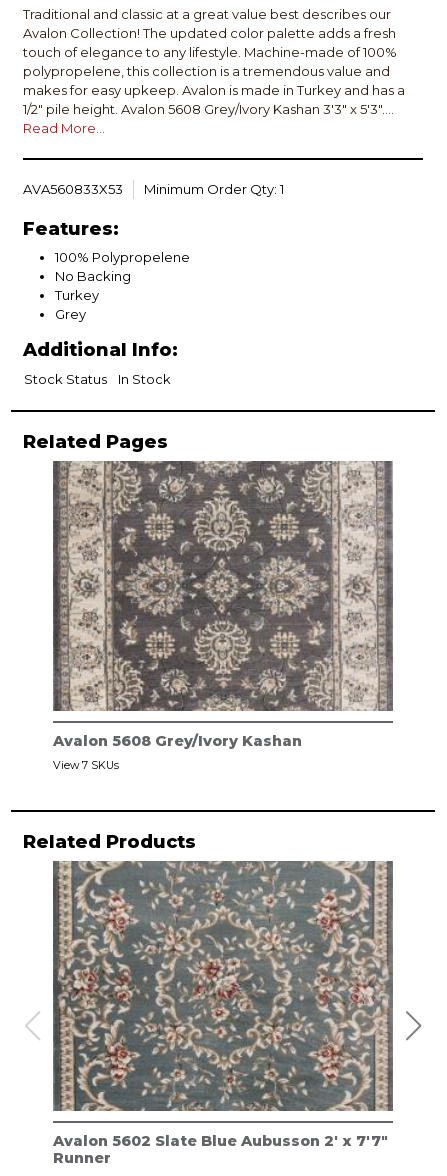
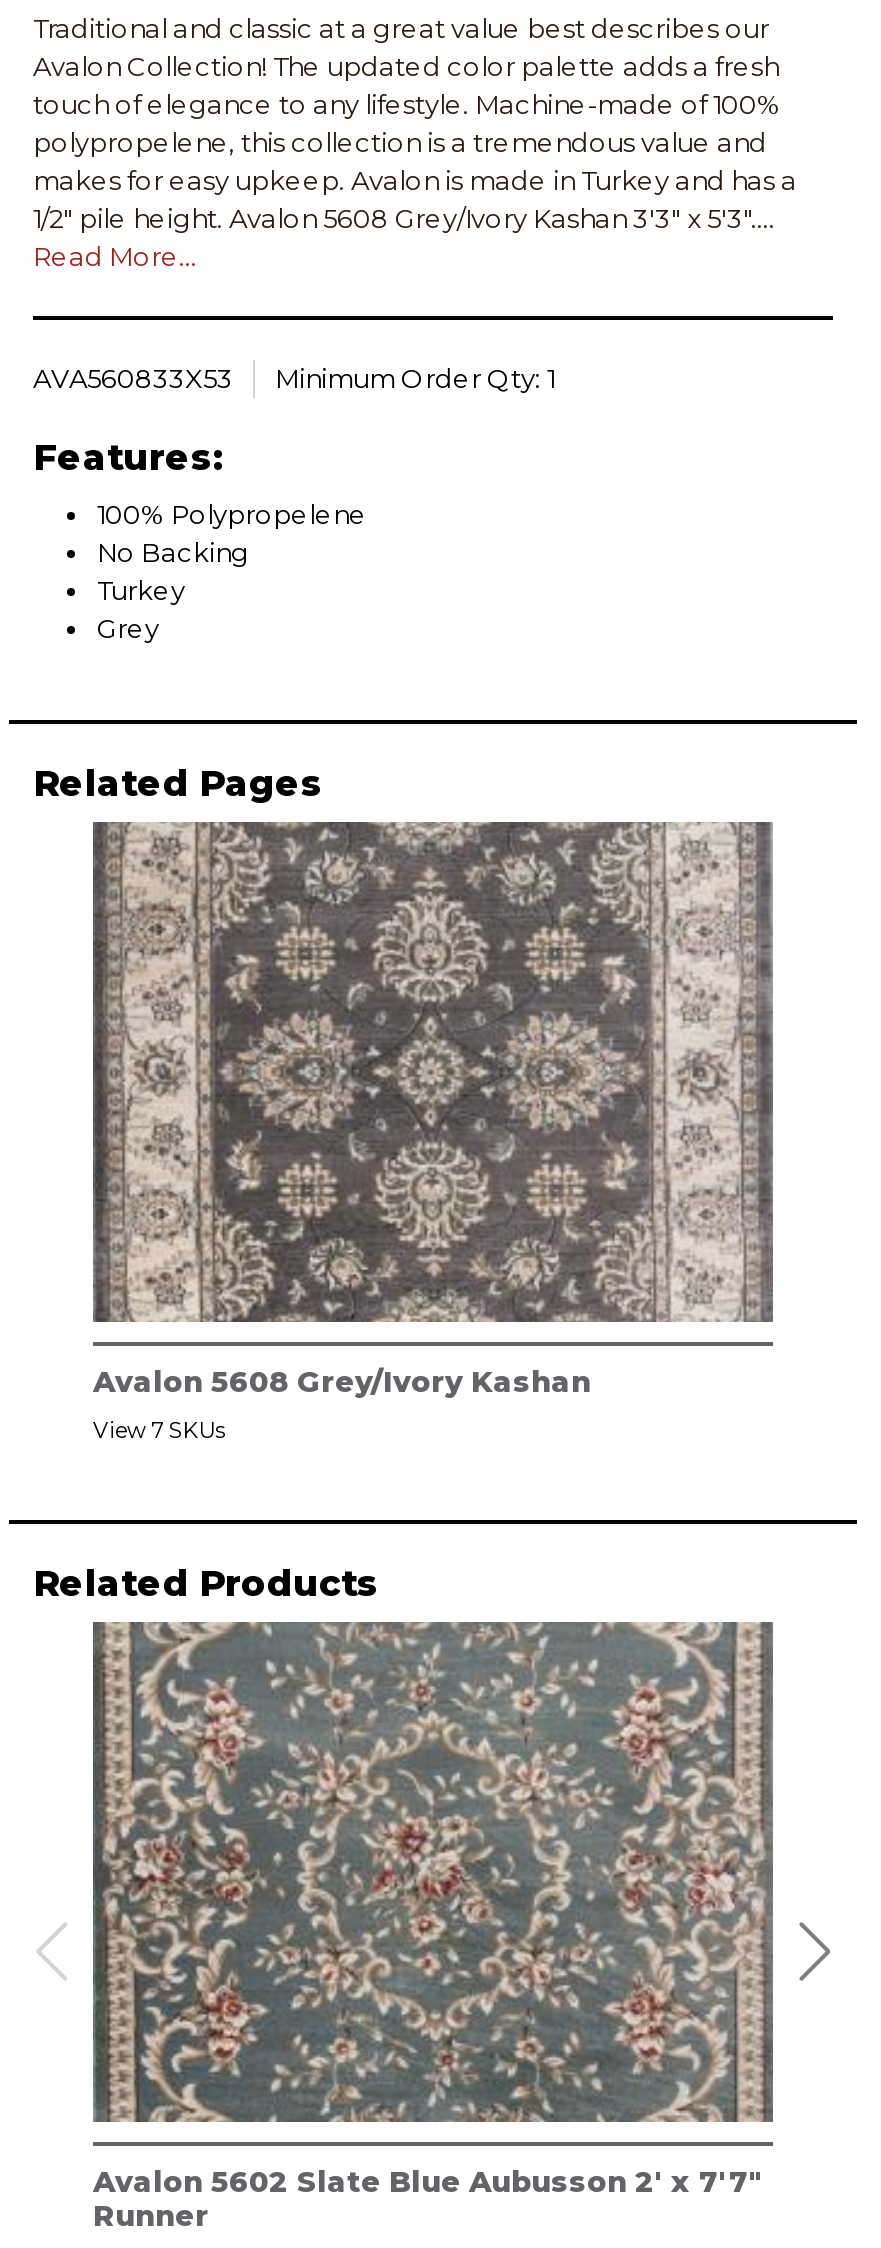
[23,339,178,387] Additional Info: | Stock Status | In Stock -> none

